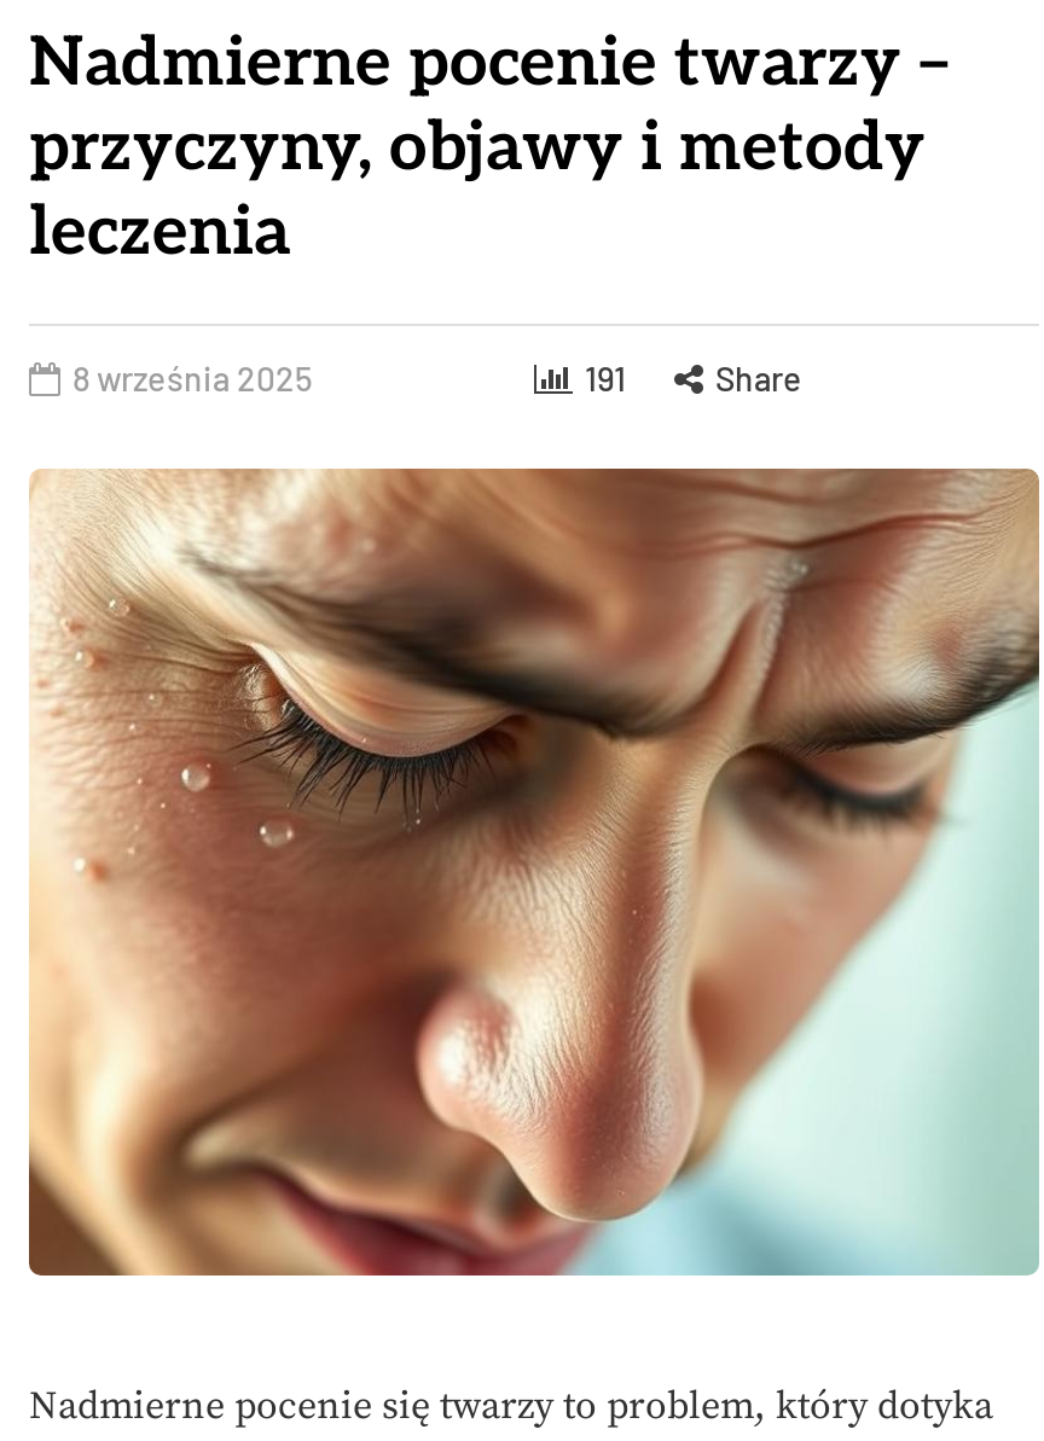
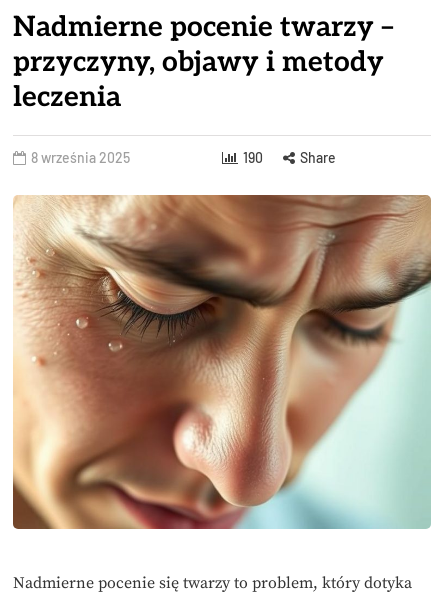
[585,358,626,399] 191 -> [243,149,263,166] 190

